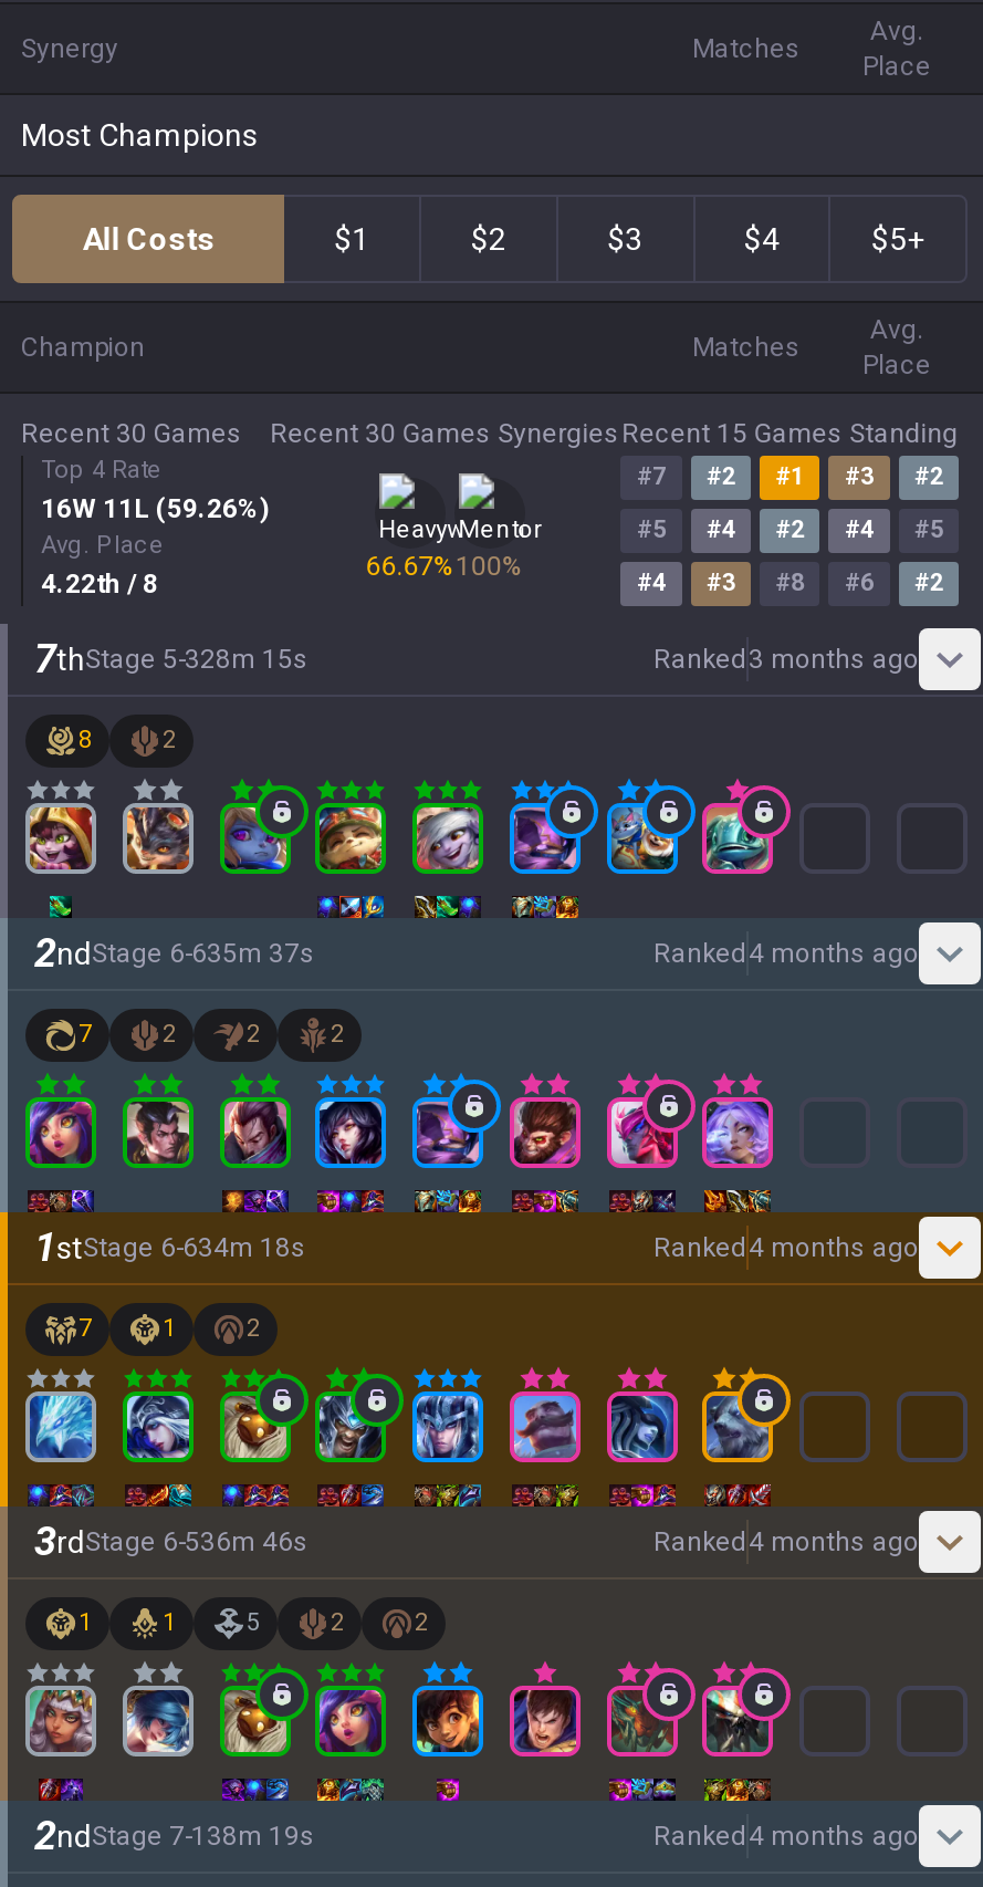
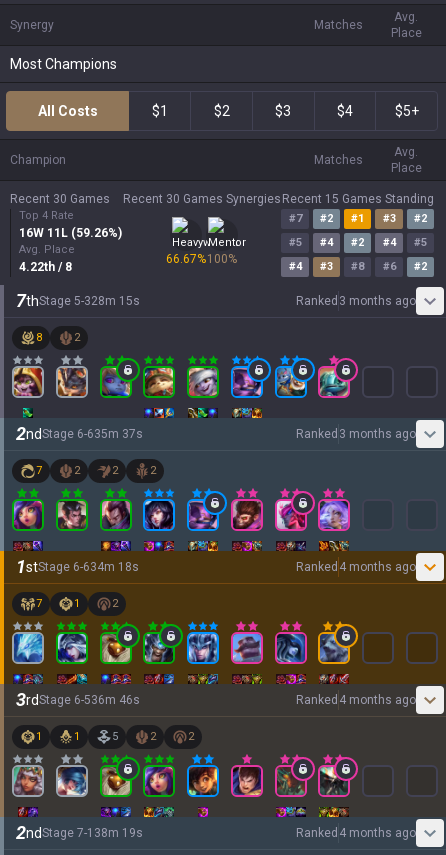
[653,938,919,969] Ranked 4 months ago -> [296,427,416,441] Ranked 3 months ago

